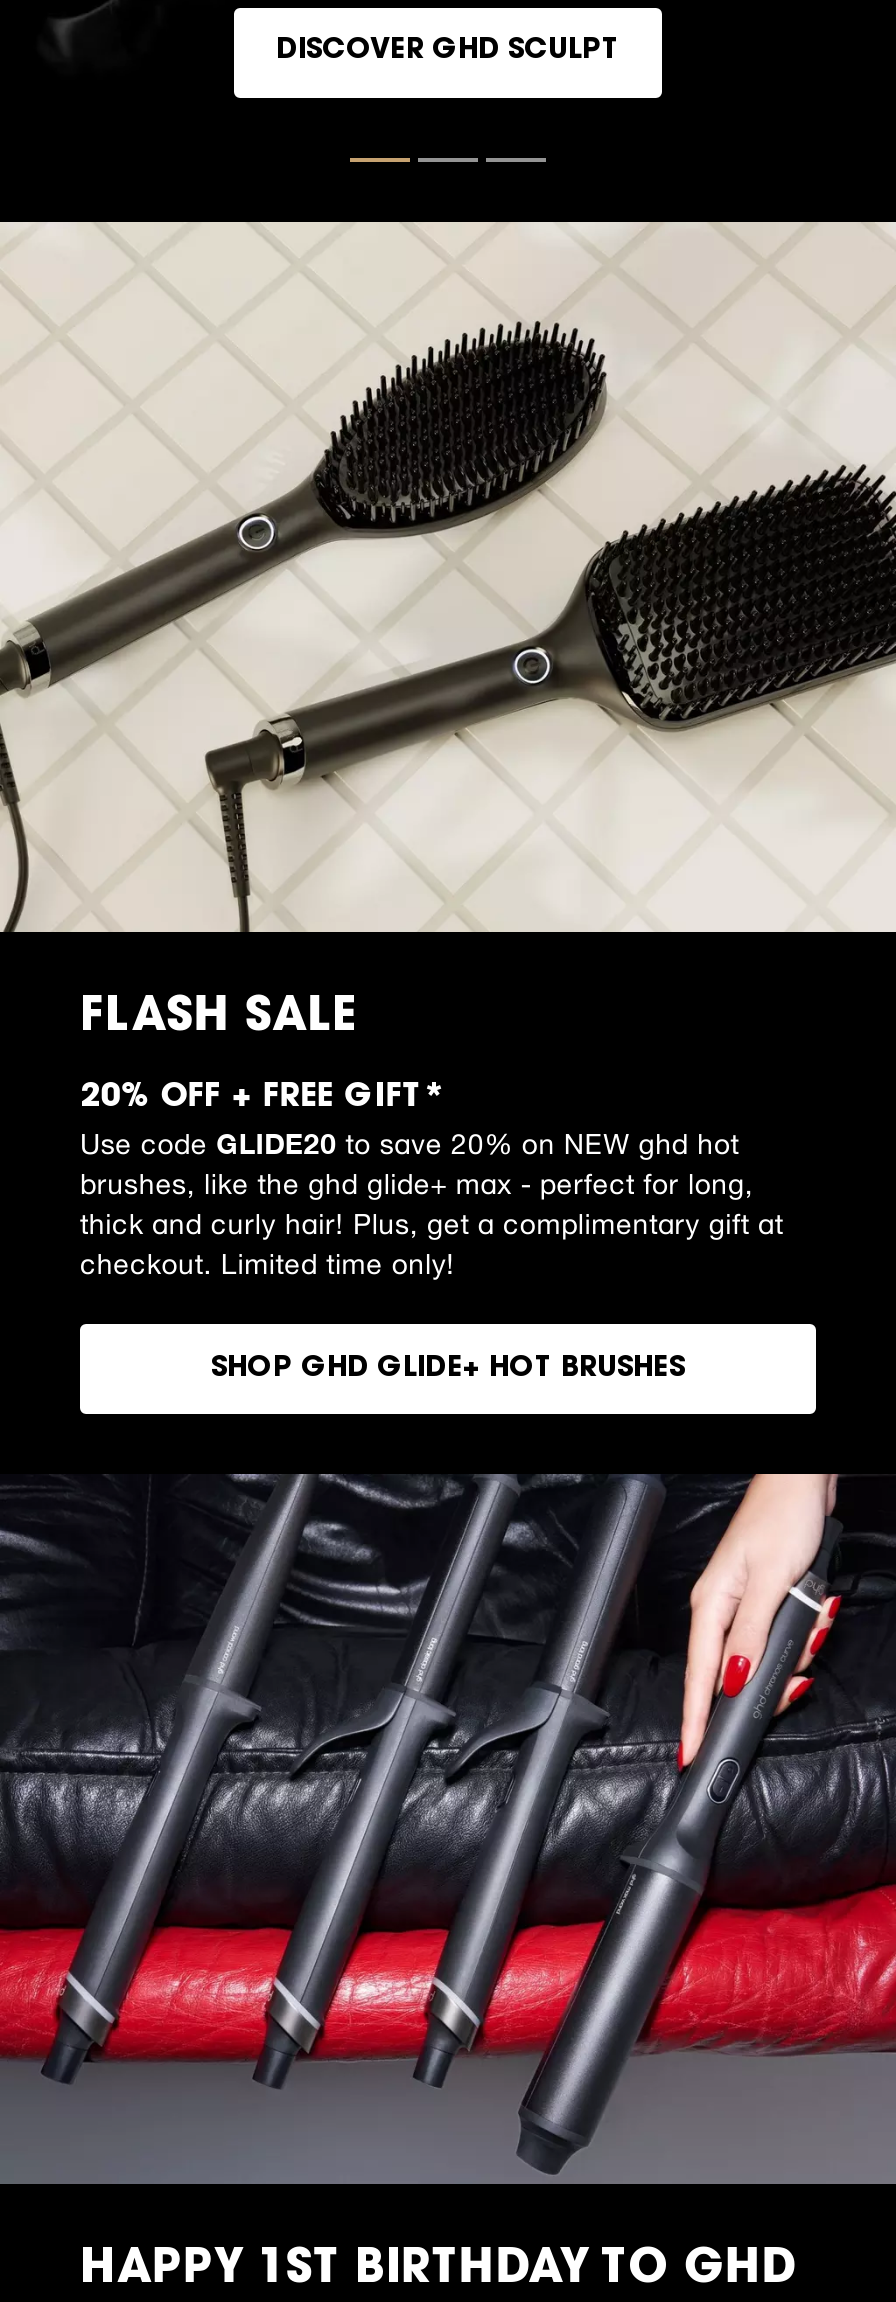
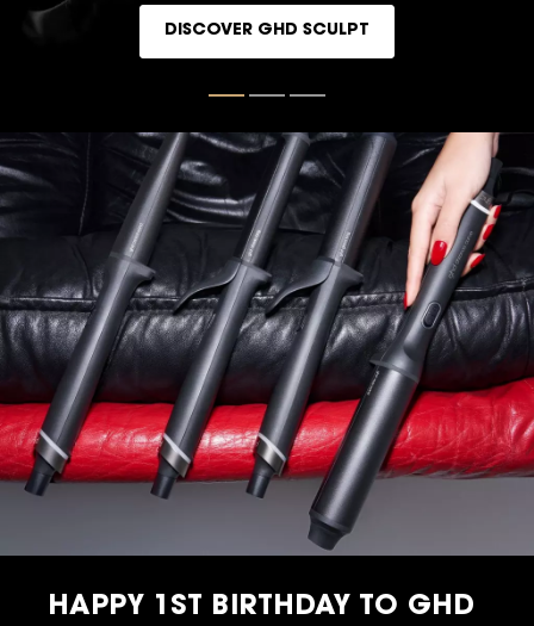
[6,220,890,1383] [image] | FLASH SALE | 20% OFF + FREE GIFT* | Use code GLIDE20 to save 20% on NEW ghd hot | brushes, like the ghd glide+ max - perfect for long, | thick and curly hair! Plus, get a complimentary gift at | checkout. Limited time only! | SHOP GHD GLIDE+ HOT BRUSHES -> none

